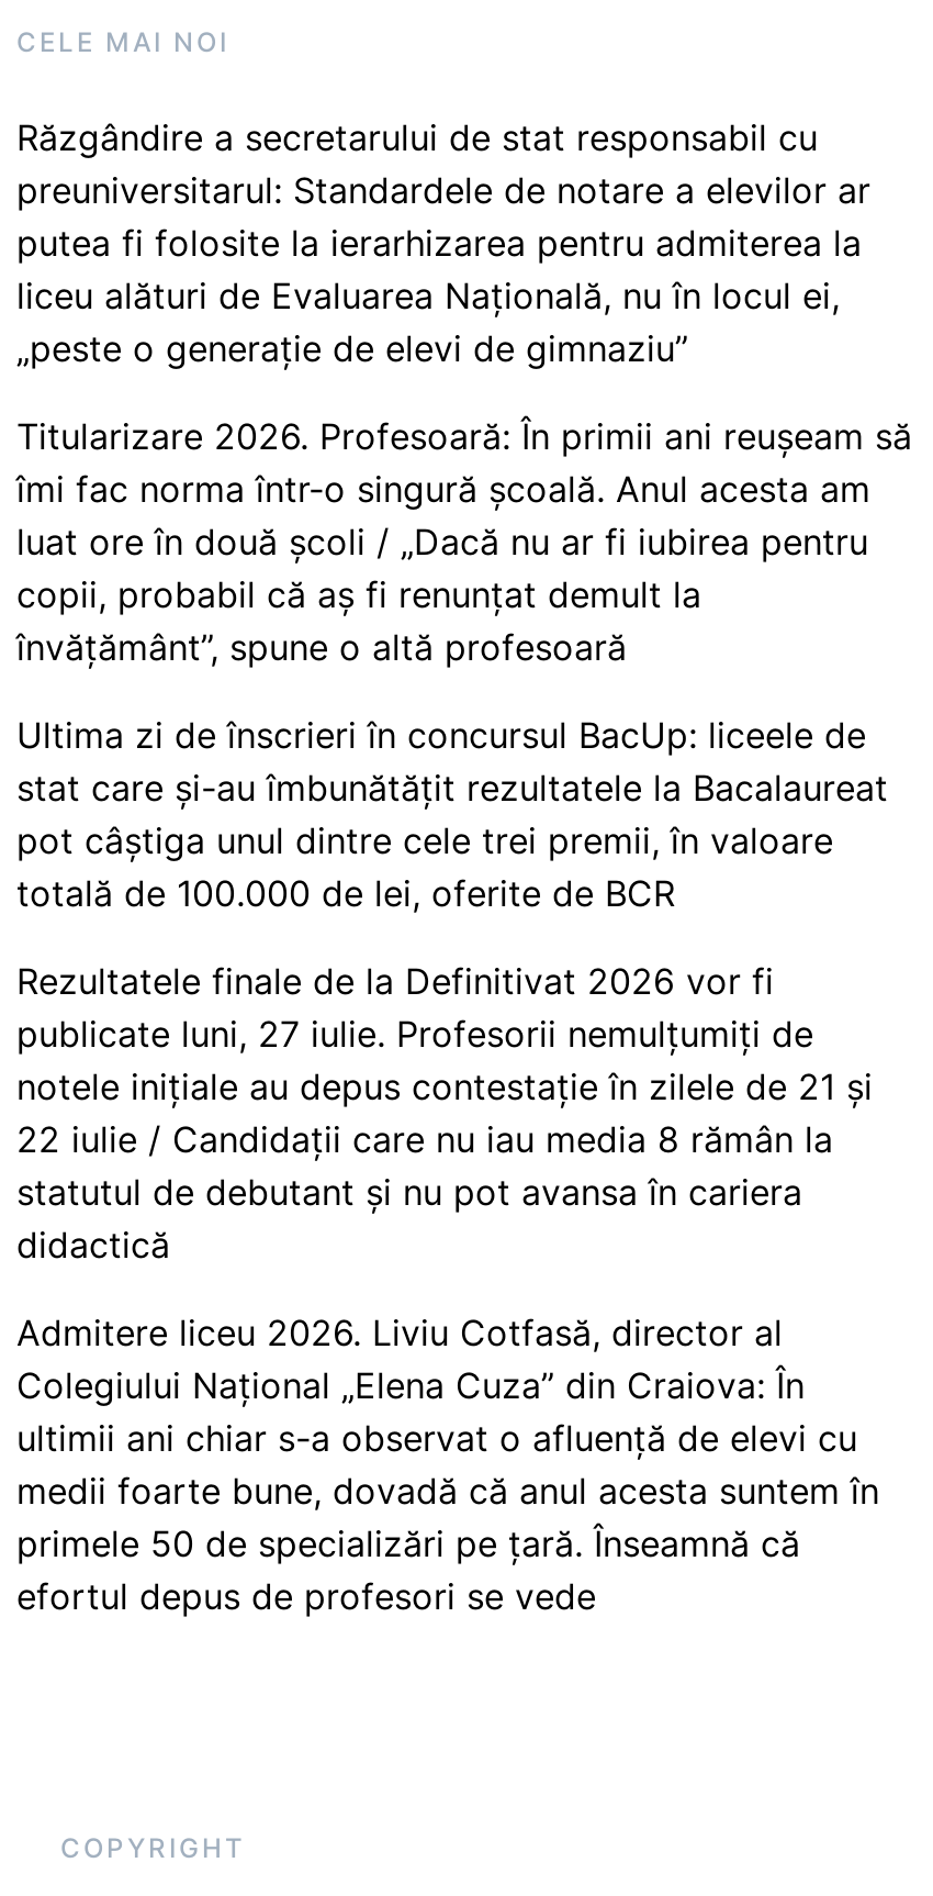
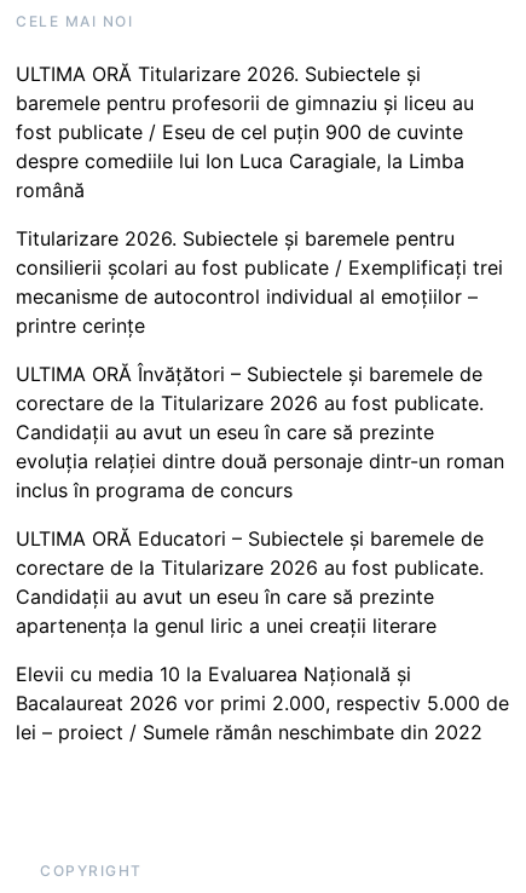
[16,115,870,370] Răzgândire a secretarului de stat responsabil cu | preuniversitarul: Standardele de notare a elevilor ar | putea fi folosite la ierarhizarea pentru admiterea la | liceu alături de Evaluarea Națională, nu în locul ei, | „peste o generație de elevi de gimnaziu” -> [16,62,474,202] ULTIMA ORĂ Titularizare 2026. Subiectele și | baremele pentru profesorii de gimnaziu și liceu au | fost publicate / Eseu de cel puțin 900 de cuvinte | despre comediile lui Ion Luca Caragiale, la Limba | română
[16,414,912,669] Titularizare 2026. Profesoară: În primii ani reuşeam să | îmi fac norma într-o singură şcoală. Anul acesta am | luat ore în două şcoli / „Dacă nu ar fi iubirea pentru | copii, probabil că aș fi renunțat demult la | învățământ”, spune o altă profesoară -> [16,226,503,338] Titularizare 2026. Subiectele și baremele pentru | consilierii școlari au fost publicate / Exemplificați trei | mecanisme de autocontrol individual al emoțiilor – | printre cerințe
[16,713,888,915] Ultima zi de înscrieri în concursul BacUp: liceele de | stat care și-au îmbunătățit rezultatele la Bacalaureat | pot câștiga unul dintre cele trei premii, în valoare | totală de 100.000 de lei, oferite de BCR -> [16,362,504,502] ULTIMA ORĂ Învățători – Subiectele și baremele de | corectare de la Titularizare 2026 au fost publicate. | Candidații au avut un eseu în care să prezinte | evoluţia relaţiei dintre două personaje dintr-un roman | inclus în programa de concurs
[16,959,873,1267] Rezultatele finale de la Definitivat 2026 vor fi | publicate luni, 27 iulie. Profesorii nemulțumiți de | notele inițiale au depus contestație în zilele de 21 și | 22 iulie / Candidații care nu iau media 8 rămân la | statutul de debutant și nu pot avansa în cariera | didactică -> [16,526,484,638] ULTIMA ORĂ Educatori – Subiectele și baremele de | corectare de la Titularizare 2026 au fost publicate. | Candidații au avut un eseu în care să prezinte | apartenența la genul liric a unei creații literare
[16,1311,879,1618] Admitere liceu 2026. Liviu Cotfasă, director al | Colegiului Național „Elena Cuza” din Craiova: În | ultimii ani chiar s-a observat o afluență de elevi cu | medii foarte bune, dovadă că anul acesta suntem în | primele 50 de specializări pe țară. Înseamnă că | efortul depus de profesori se vede -> [16,662,509,744] Elevii cu media 10 la Evaluarea Națională și | Bacalaureat 2026 vor primi 2.000, respectiv 5.000 de | lei – proiect / Sumele rămân neschimbate din 2022

